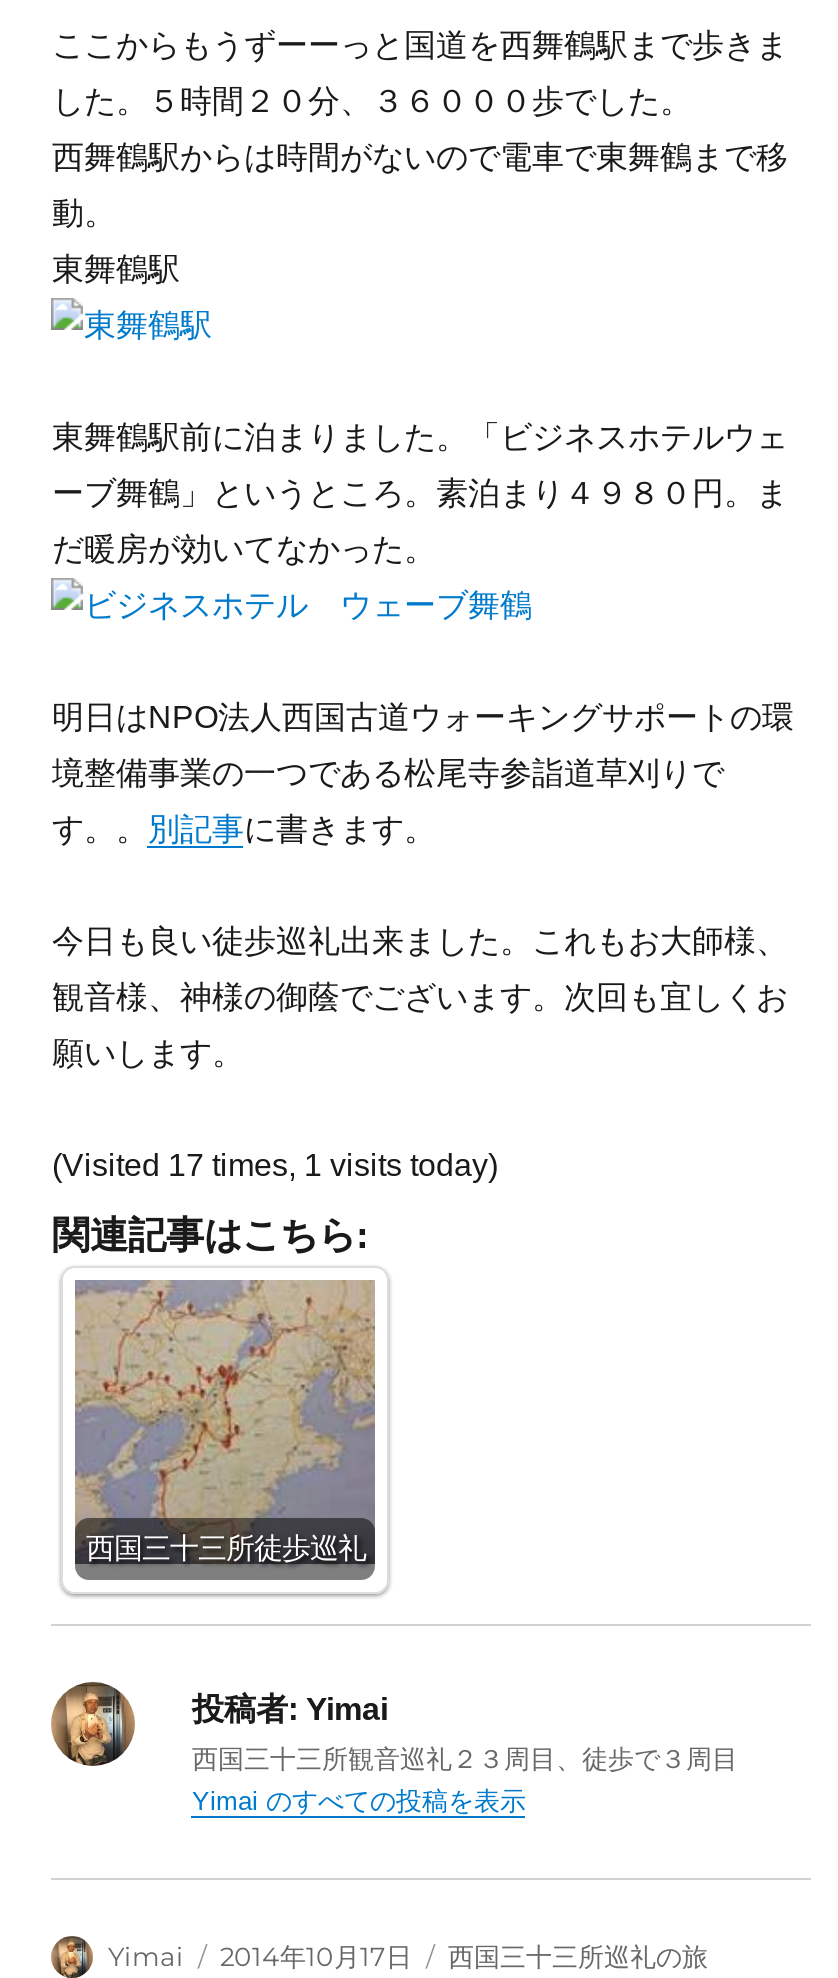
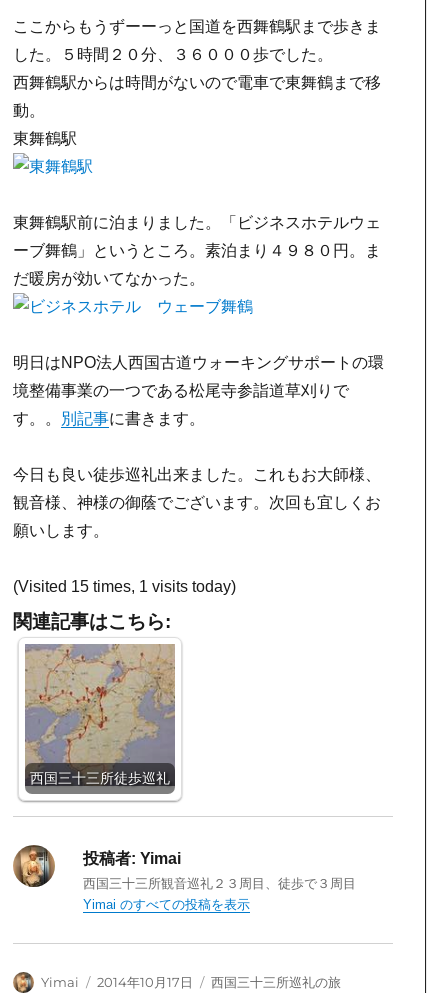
[52,1148,498,1182] (Visited 17 times, 1 visits today) -> [13,578,236,595] (Visited 15 times, 1 visits today)

